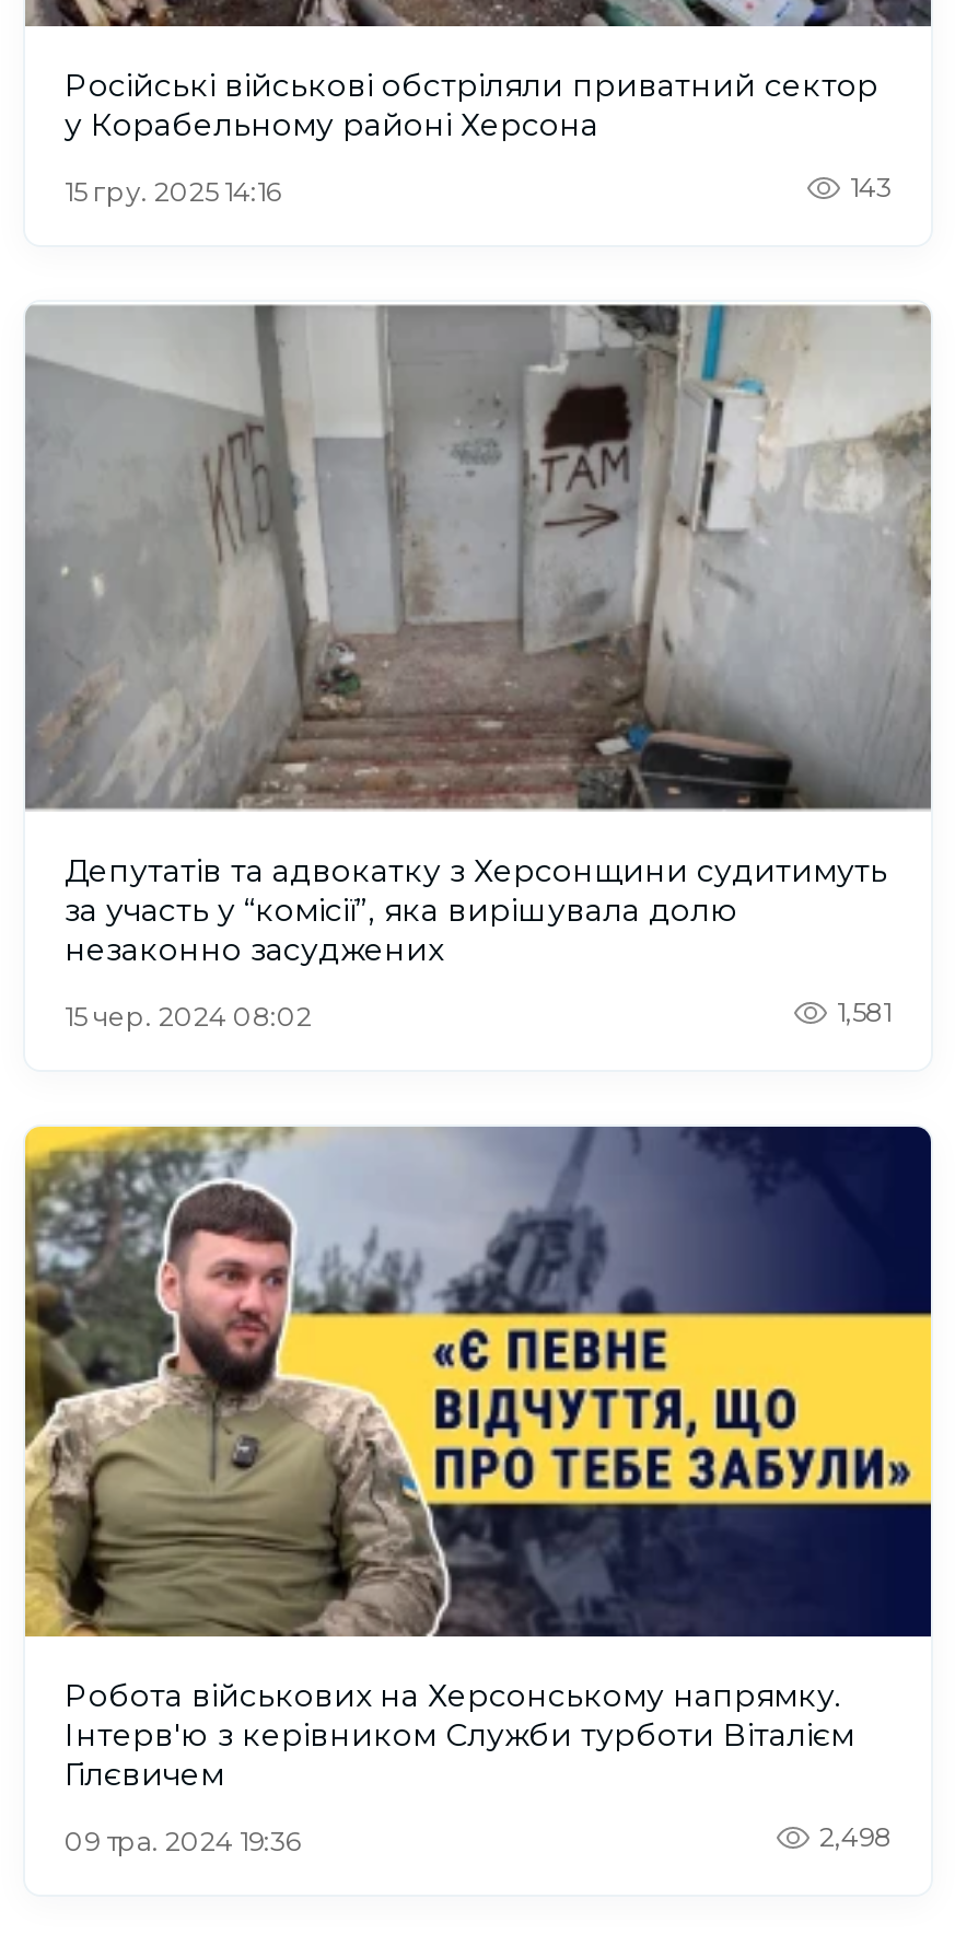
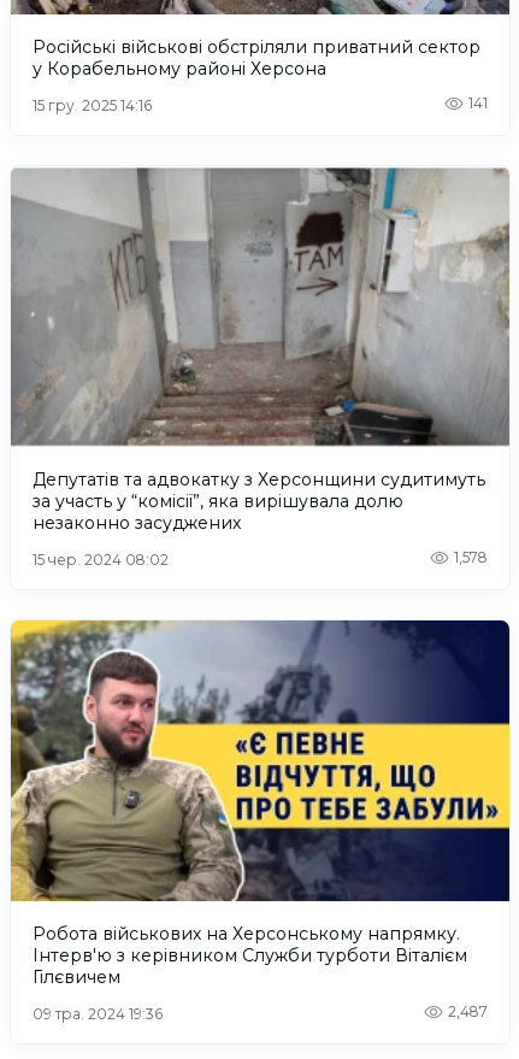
[850,170,892,203] 143 -> [468,94,488,112] 141
[837,996,892,1028] 1,581 -> [454,548,488,566] 1,578
[819,1821,892,1854] 2,498 -> [448,1003,488,1021] 2,487

